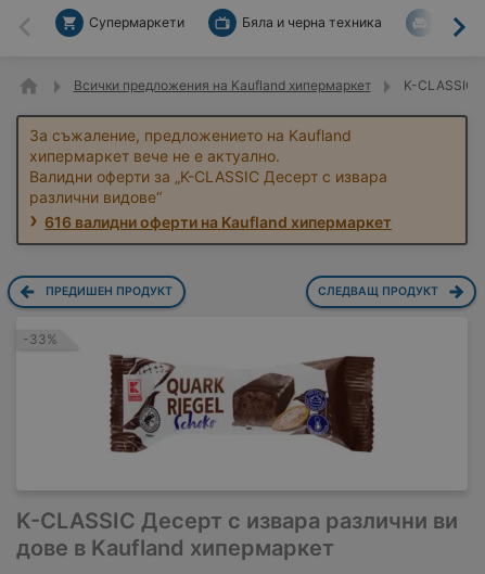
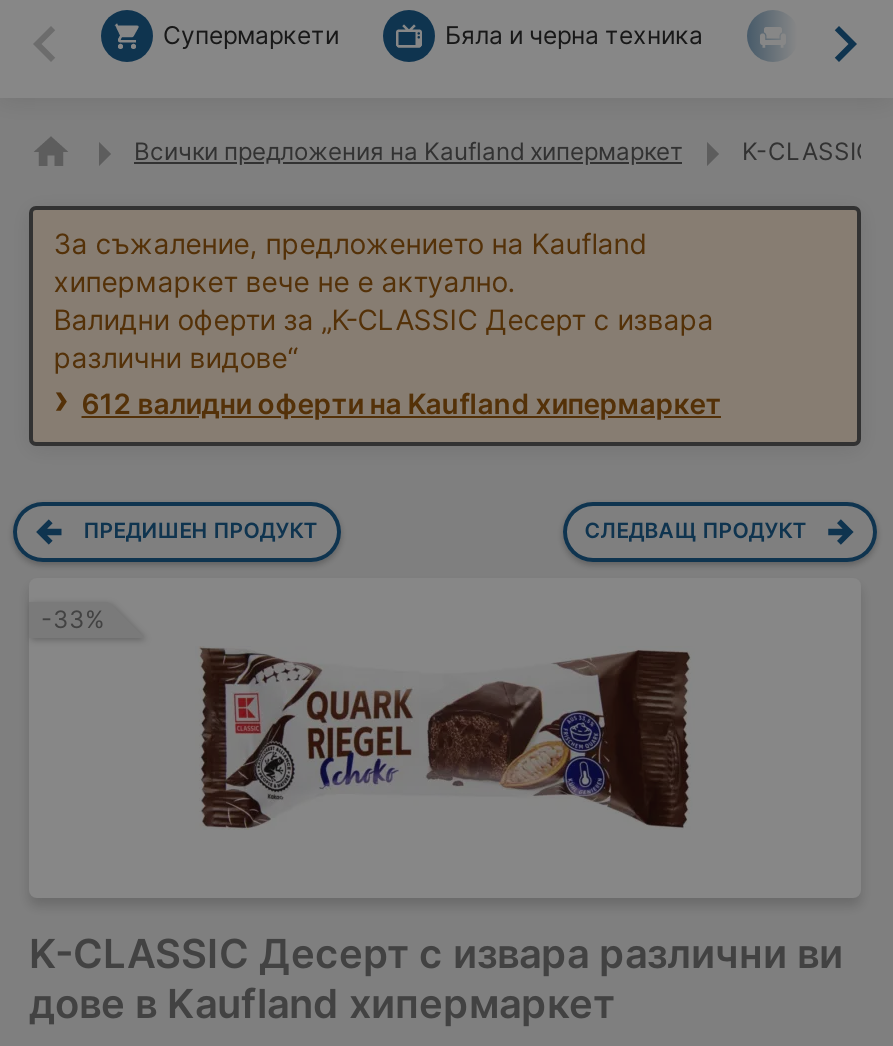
[45,212,392,231] 616 валидни оферти на Kaufland хипермаркет -> [81,385,721,419] 612 валидни оферти на Kaufland хипермаркет

